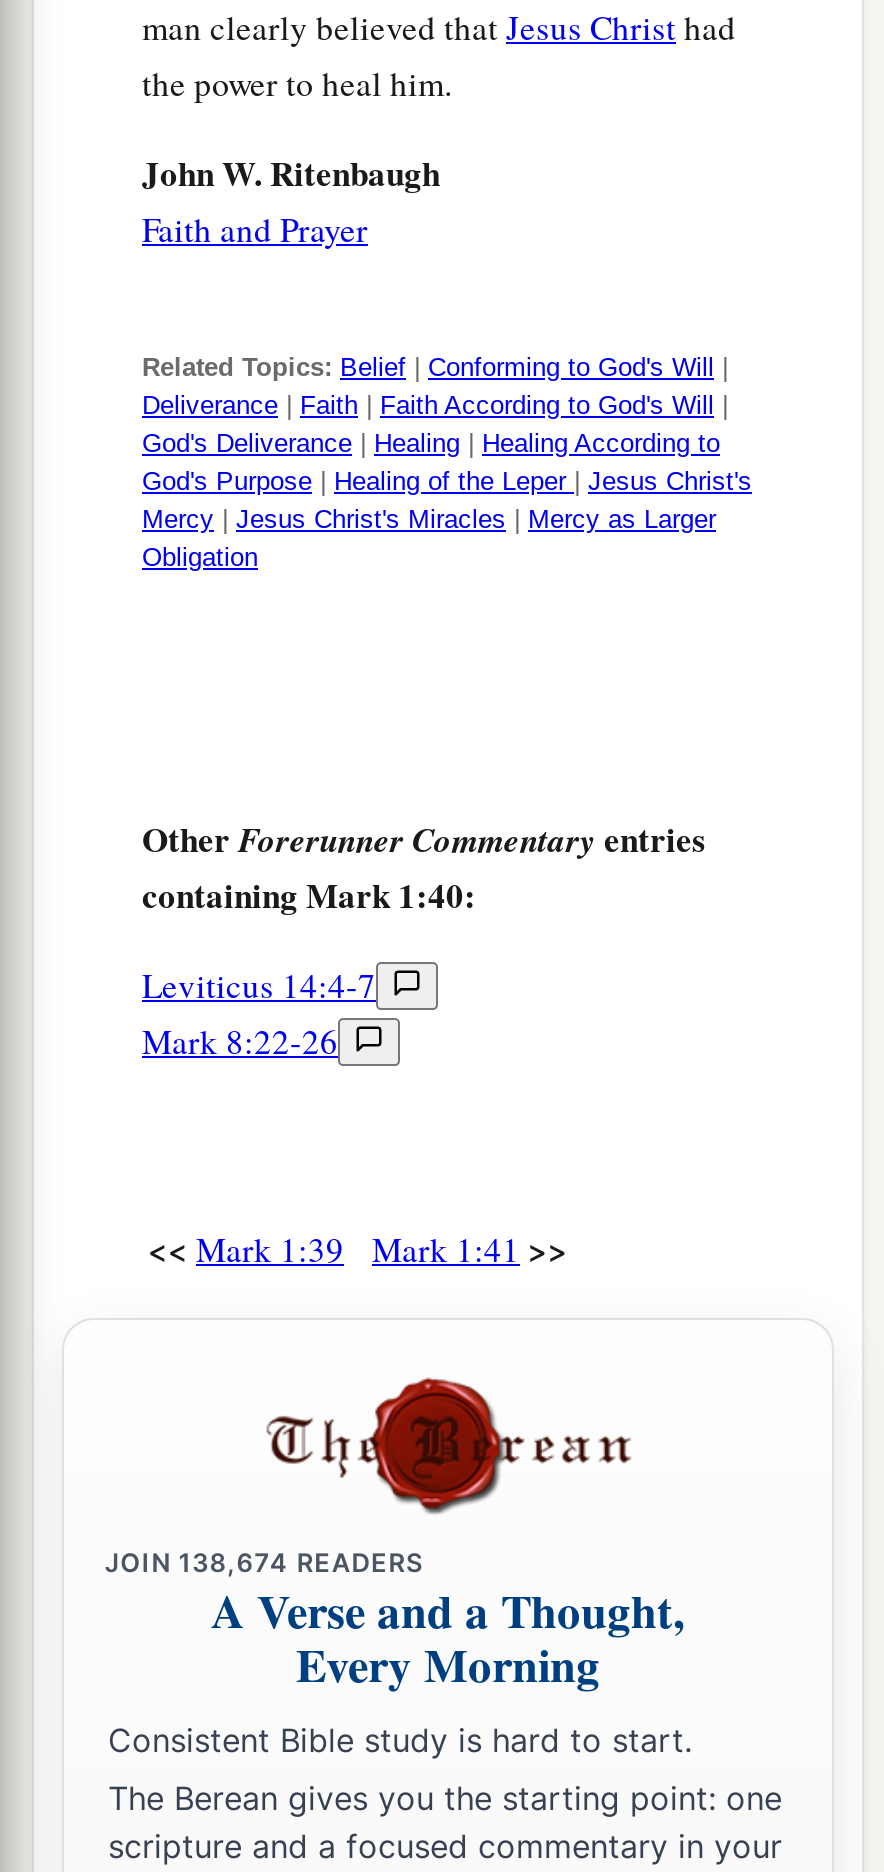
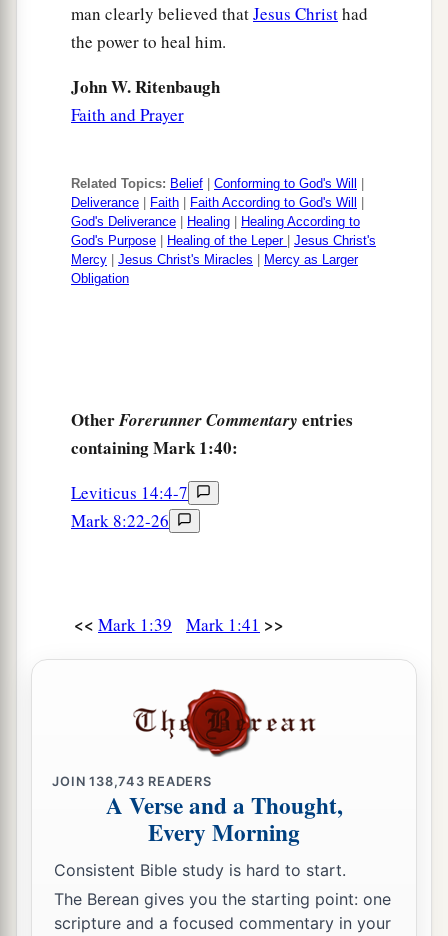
[105,1548,424,1578] JOIN 138,674 READERS -> [52,774,212,789] JOIN 138,743 READERS

